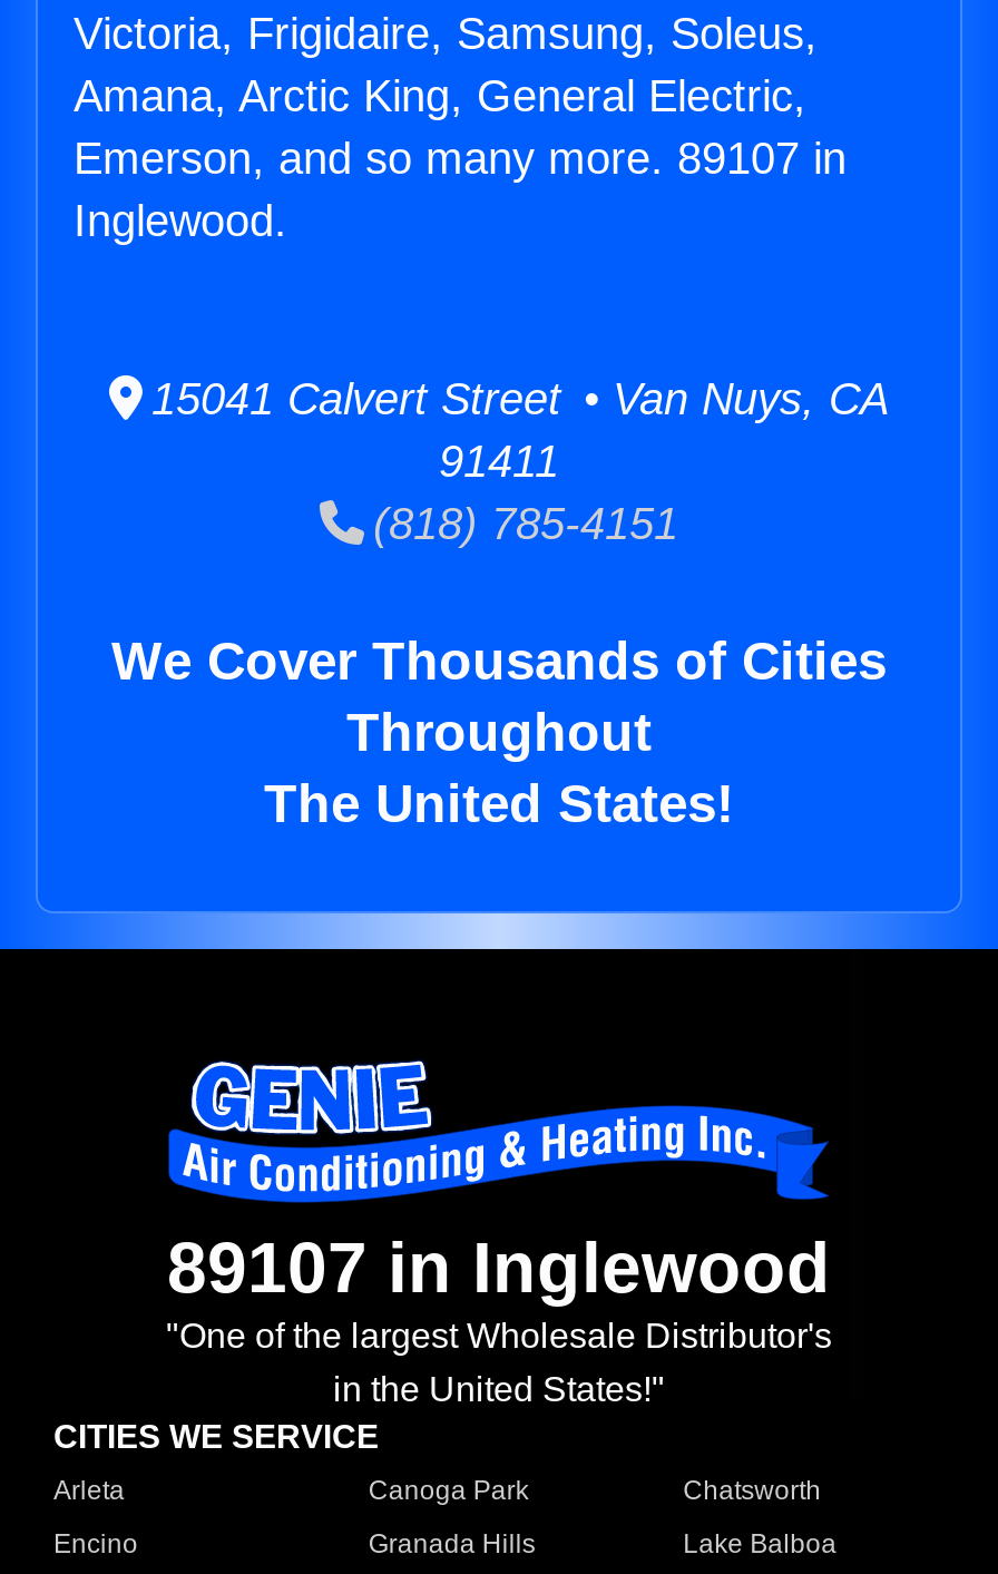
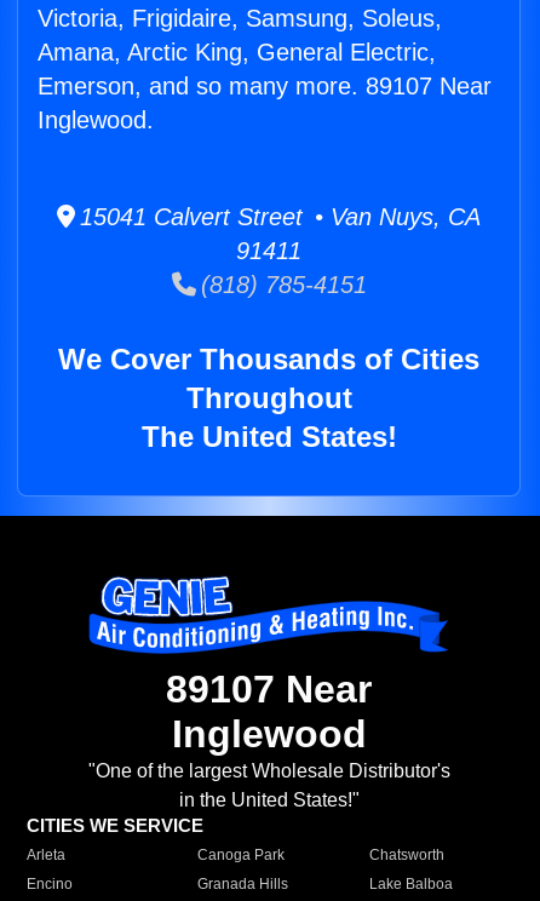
[74,134,847,183] Emerson, and so many more. 89107 in -> [38,73,492,99] Emerson, and so many more. 89107 Near
[167,1228,831,1308] 89107 in Inglewood -> [166,668,372,756] 89107 Near | Inglewood

